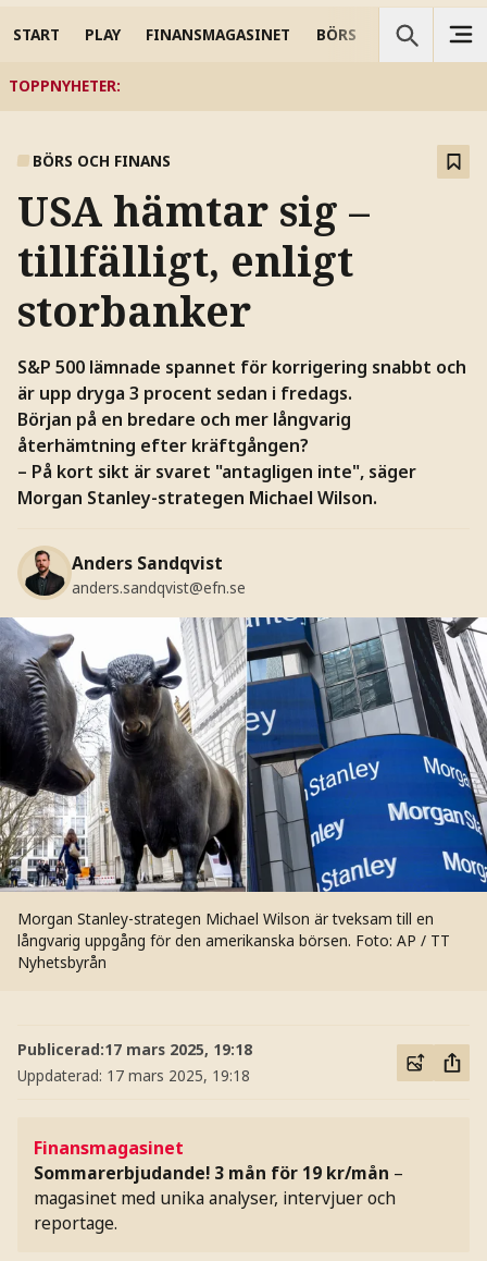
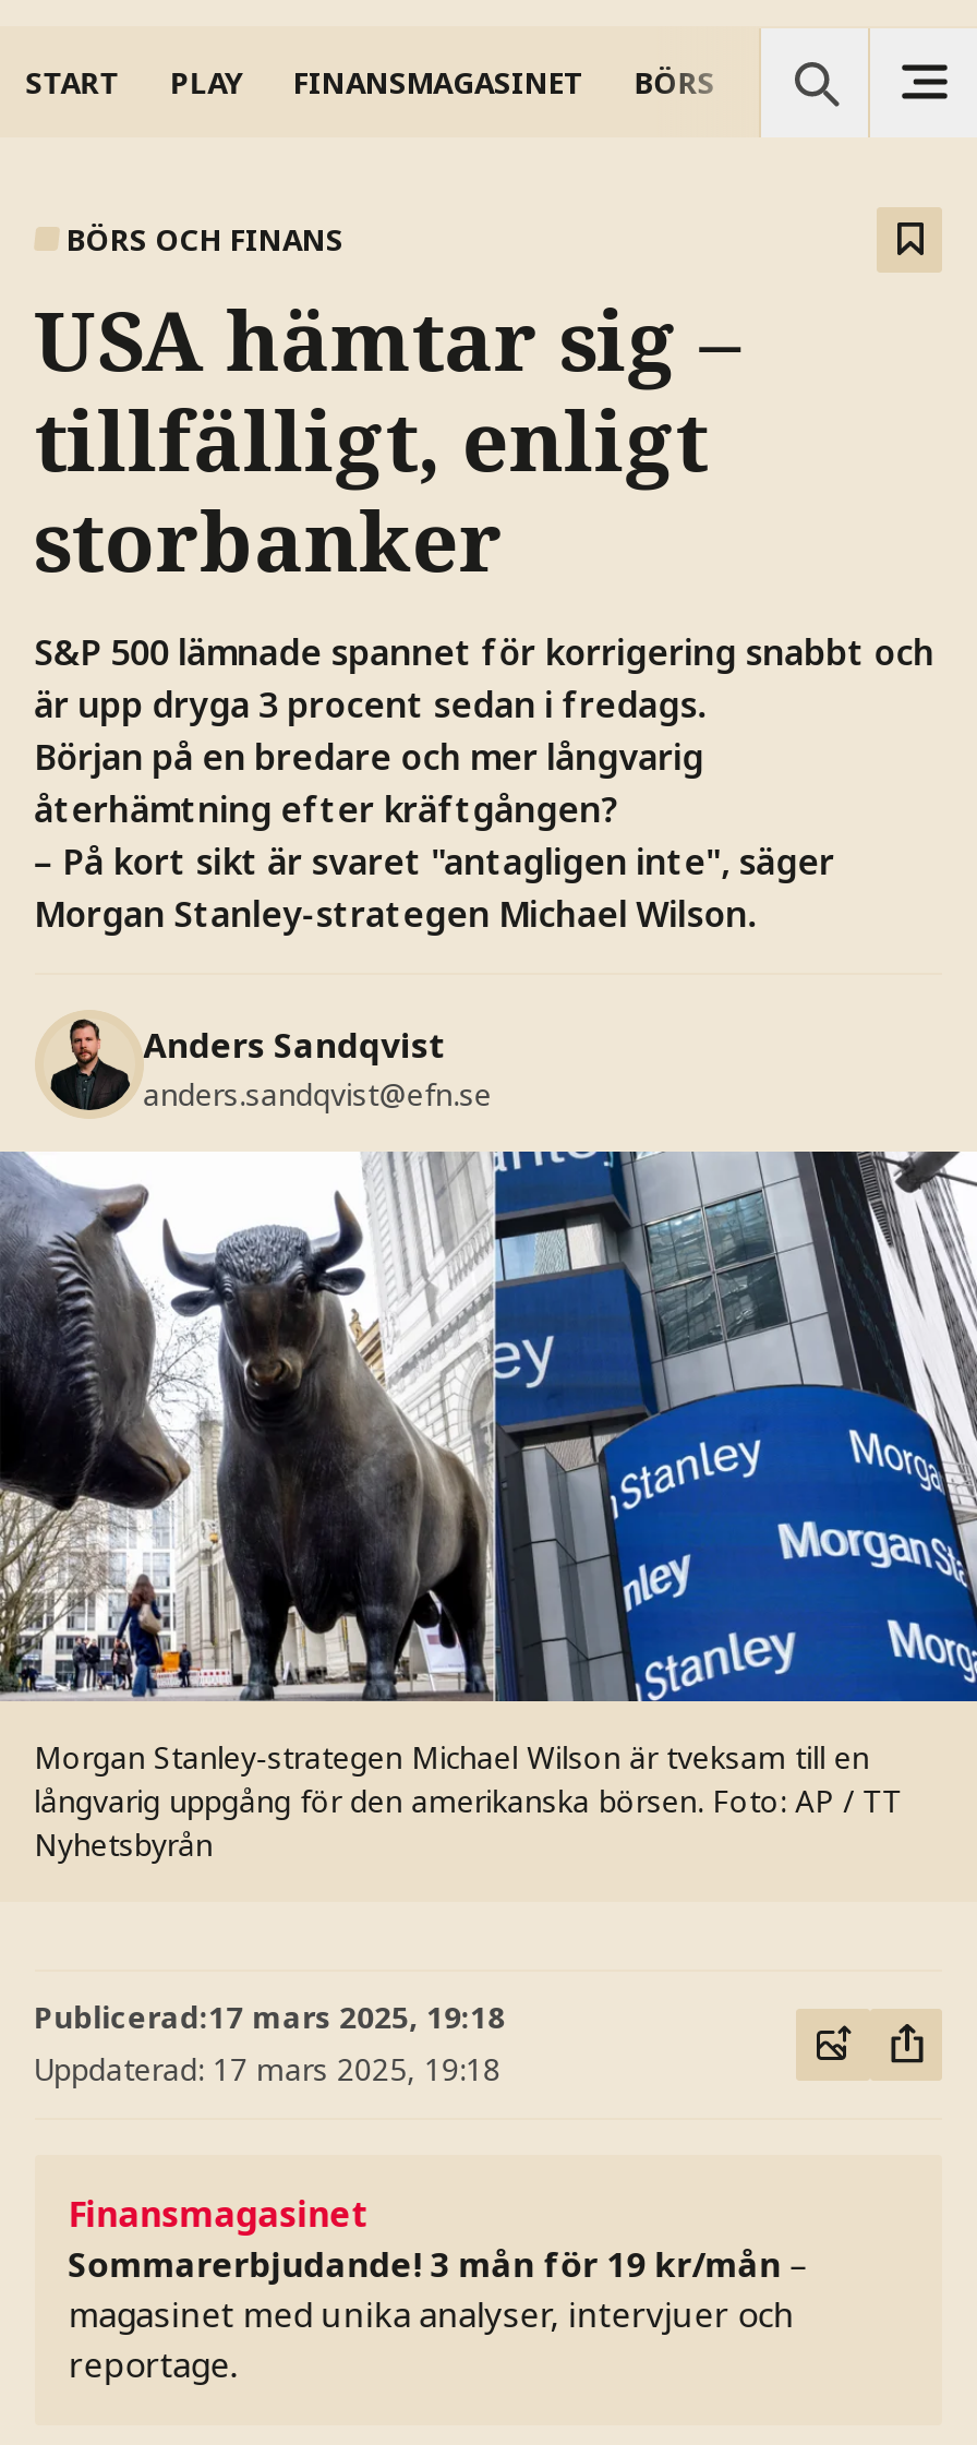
[8,75,120,96] TOPPNYHETER: -> none

